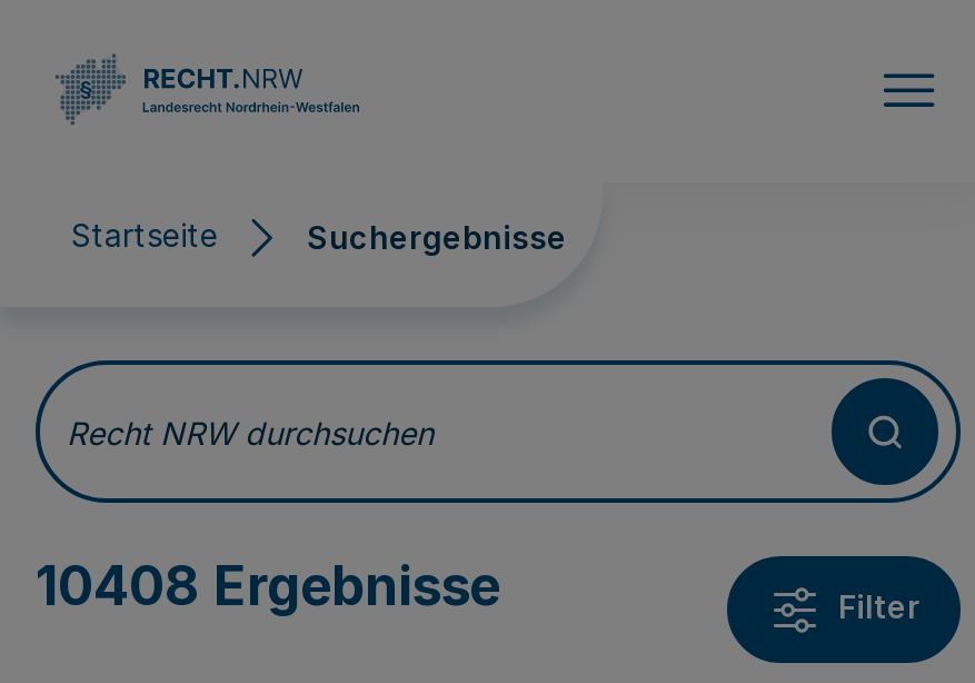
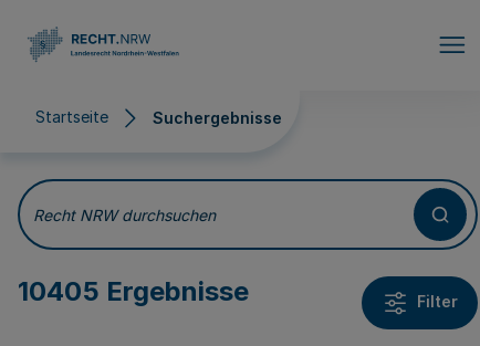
[36,554,500,618] 10408 Ergebnisse -> [18,275,249,307] 10405 Ergebnisse

